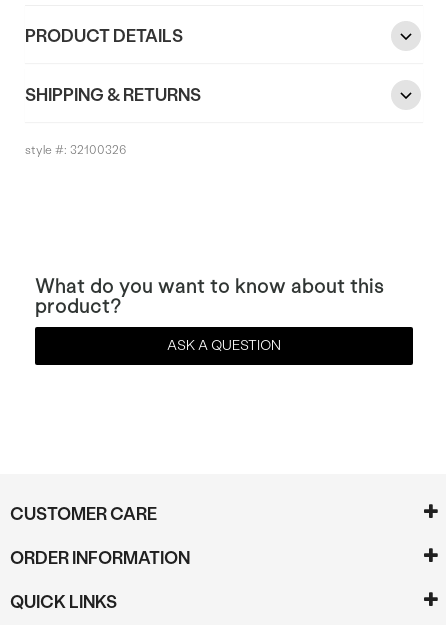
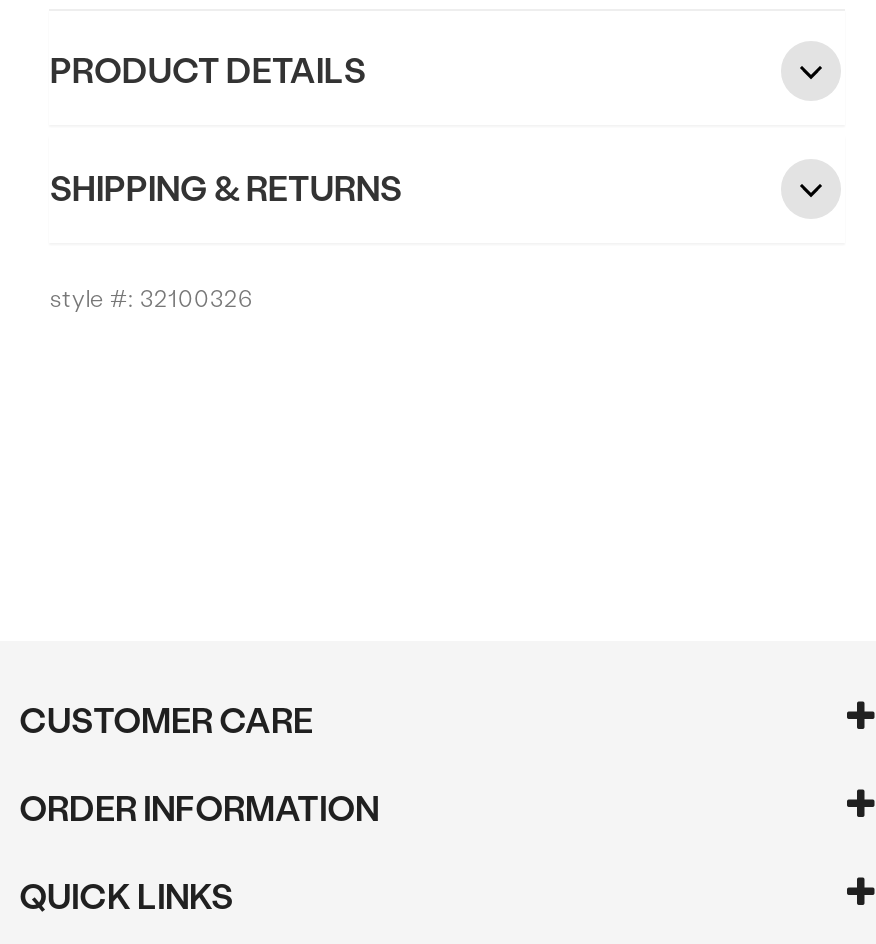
[35,275,384,354] What do you want to know about this | product? | ASK A QUESTION -> none

